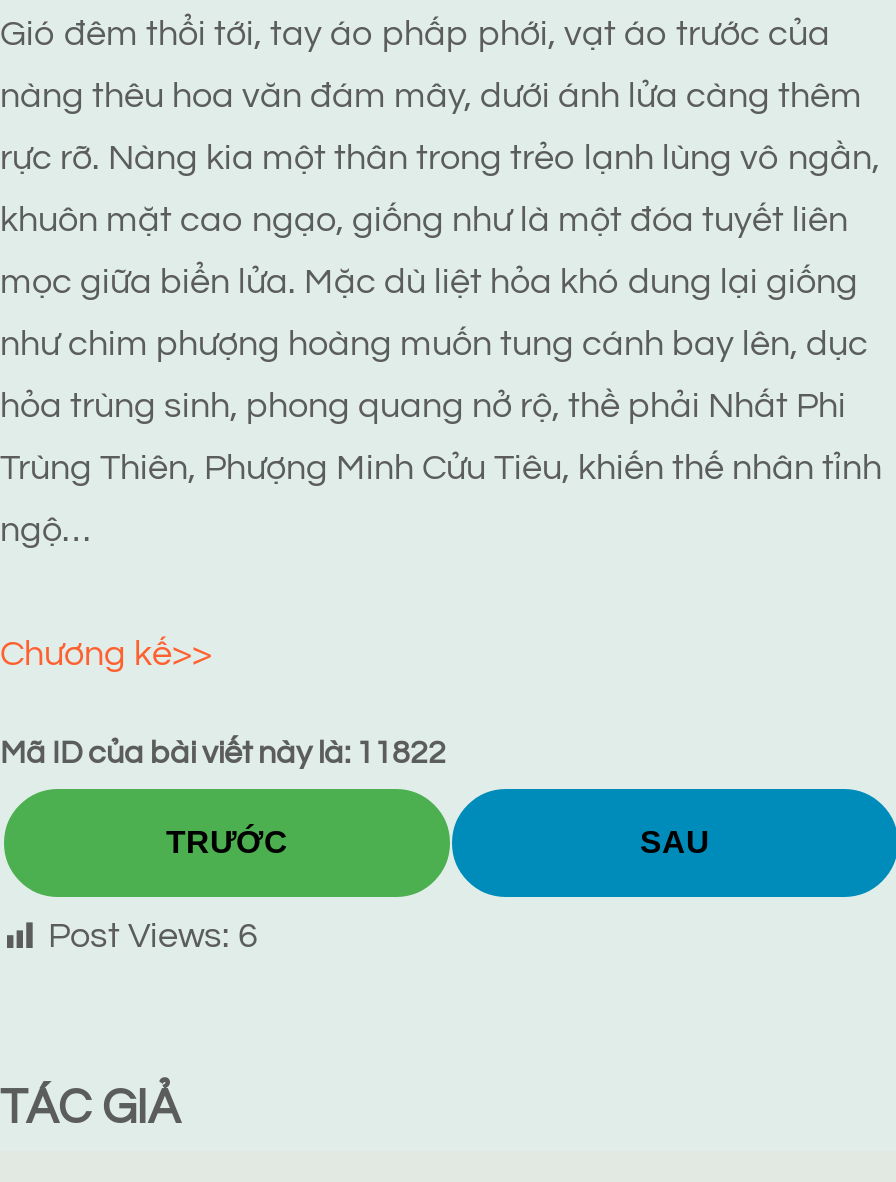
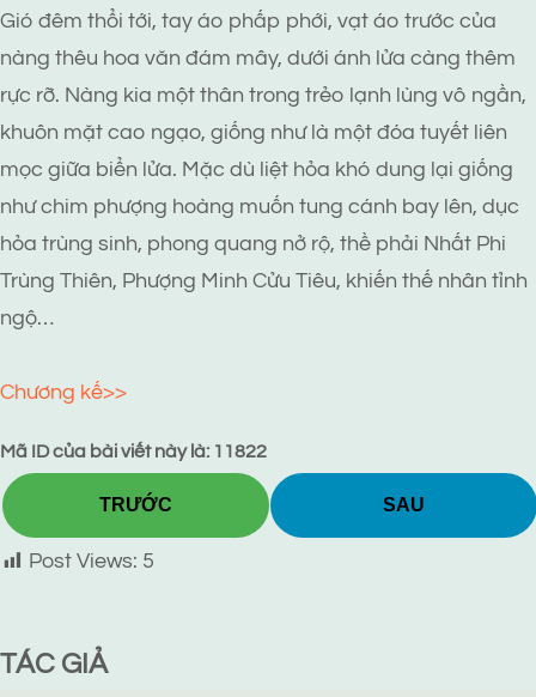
[48,917,258,955] Post Views: 6 -> [29,550,154,572] Post Views: 5

